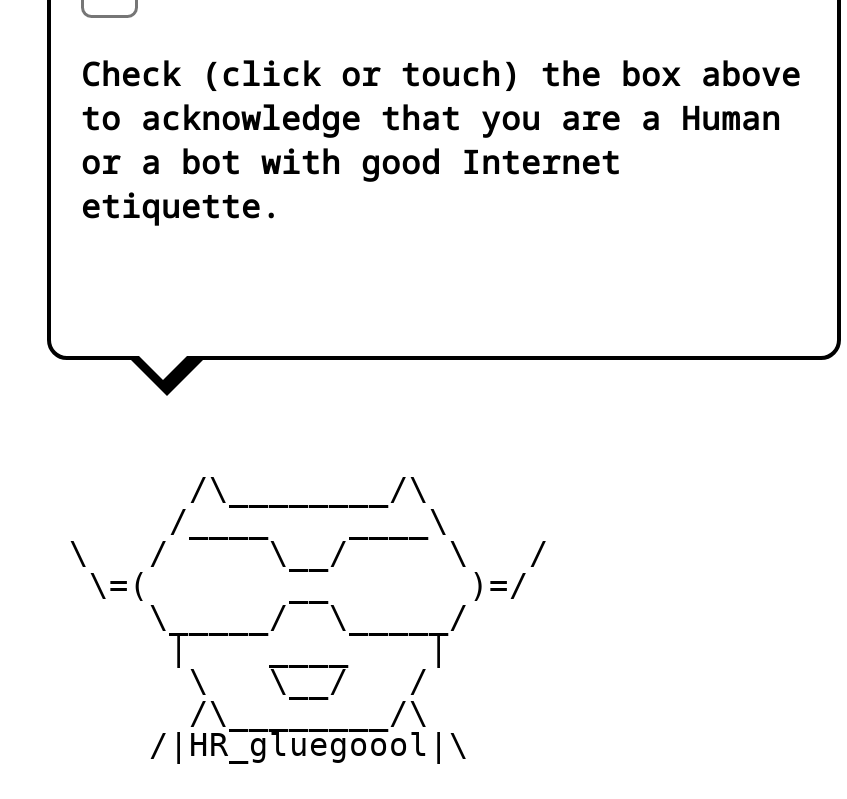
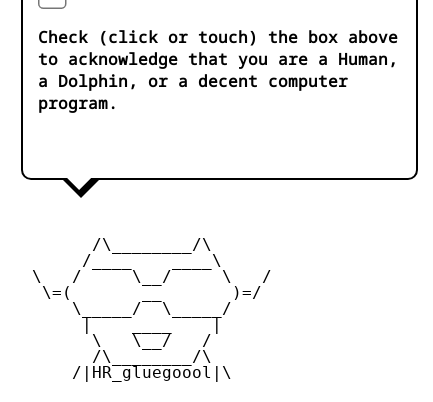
[81,96,781,228] to acknowledge that you are a Human | or a bot with good Internet | etiquette. -> [38,48,398,114] to acknowledge that you are a Human, | a Dolphin, or a decent computer | program.

